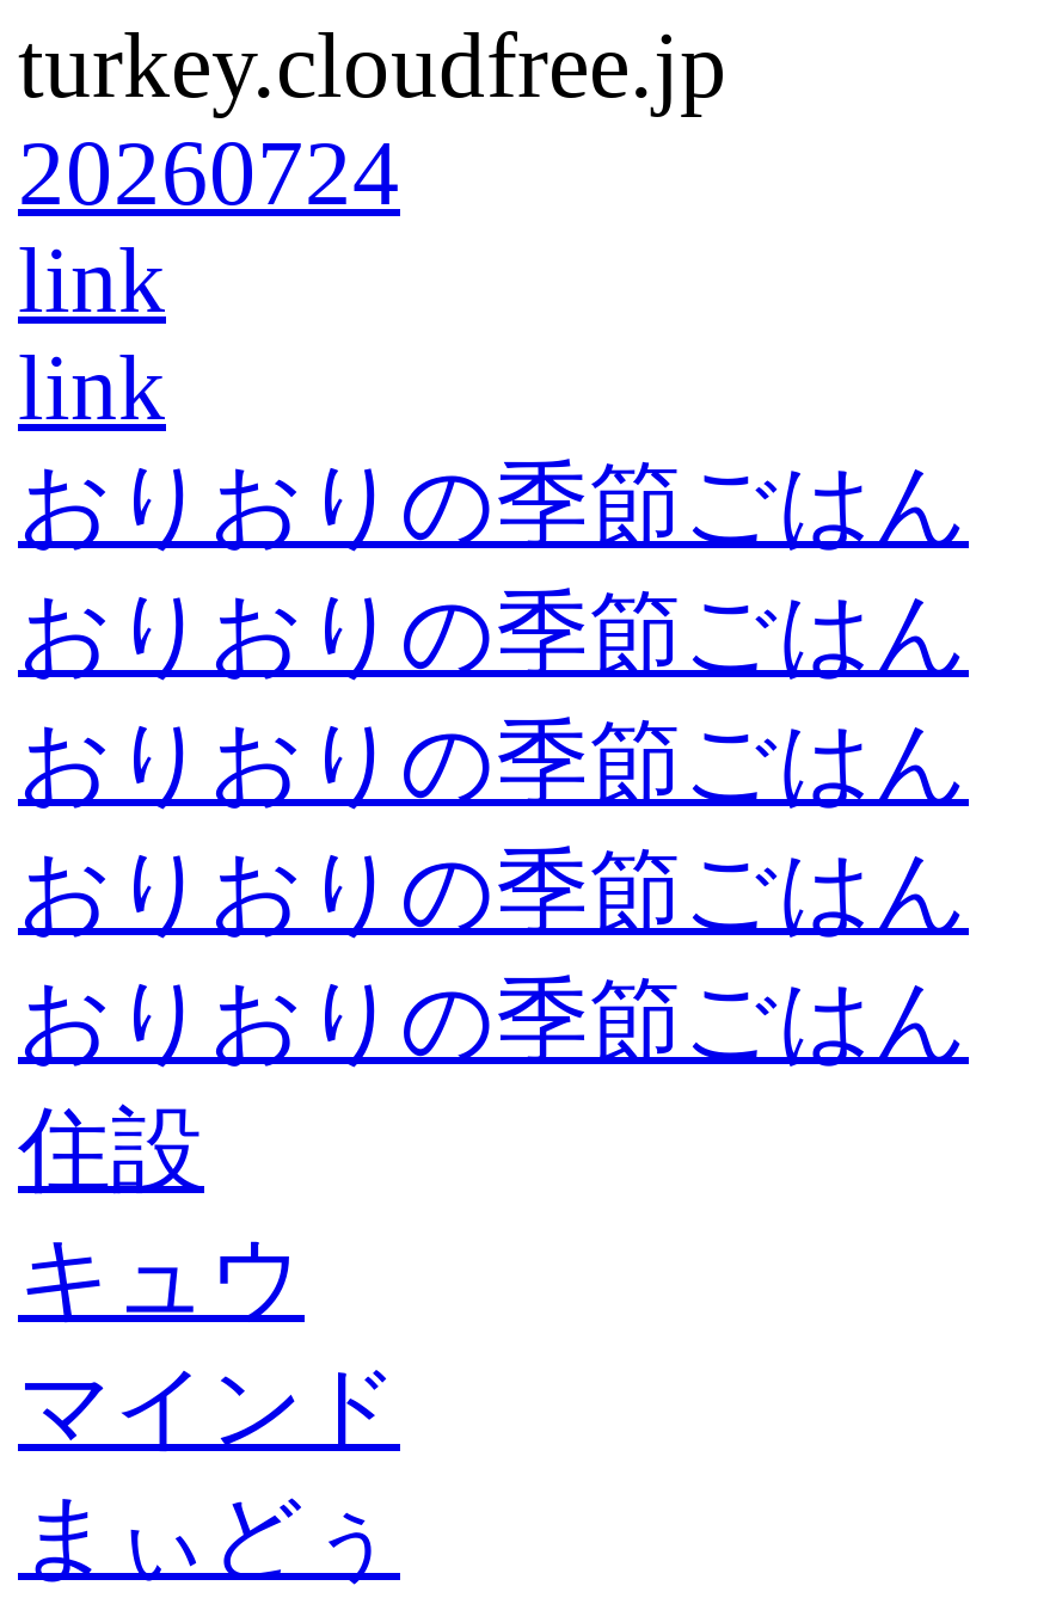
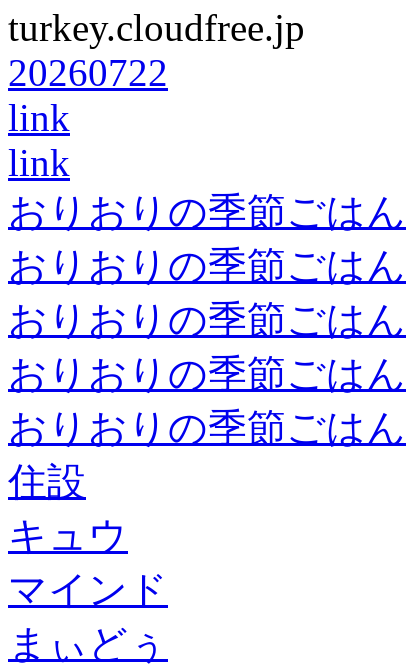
[18,121,400,223] 20260724 -> [8,51,168,94] 20260722

